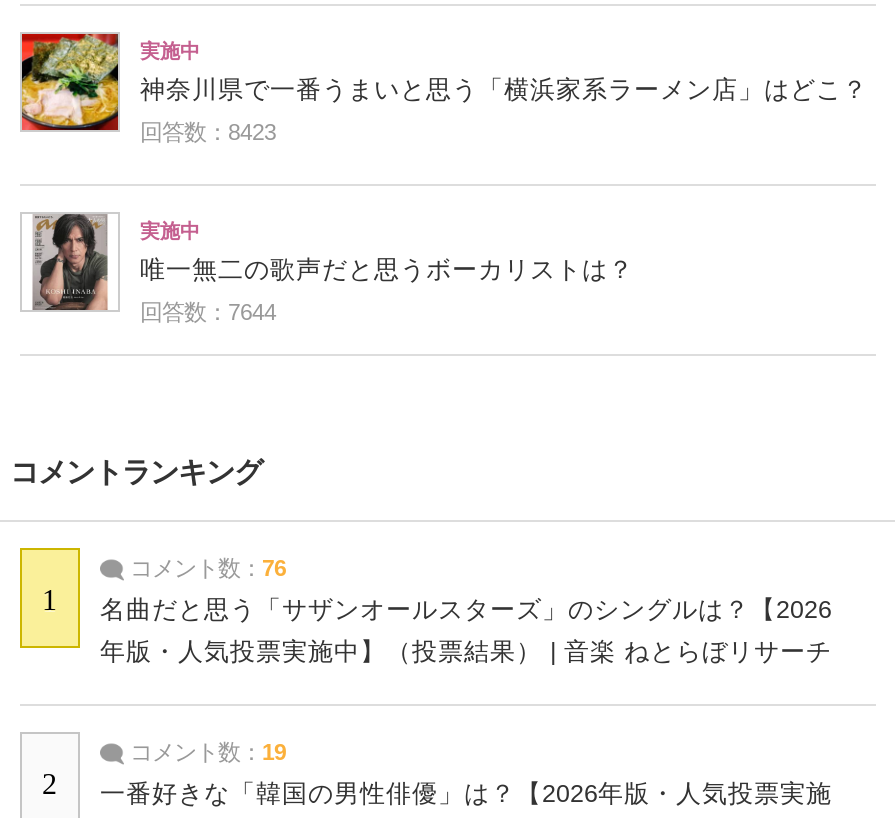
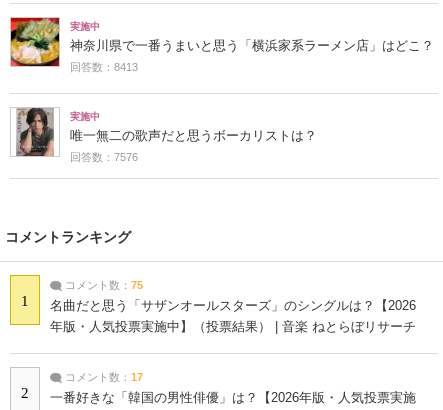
[140,120,276,144] 回答数：8423 -> [70,61,138,73] 回答数：8413
[140,300,276,324] 回答数：7644 -> [70,151,138,163] 回答数：7576
[124,556,286,580] コメント数：76 -> [62,279,143,291] コメント数：75
[124,740,286,764] コメント数：19 -> [62,371,143,383] コメント数：17

